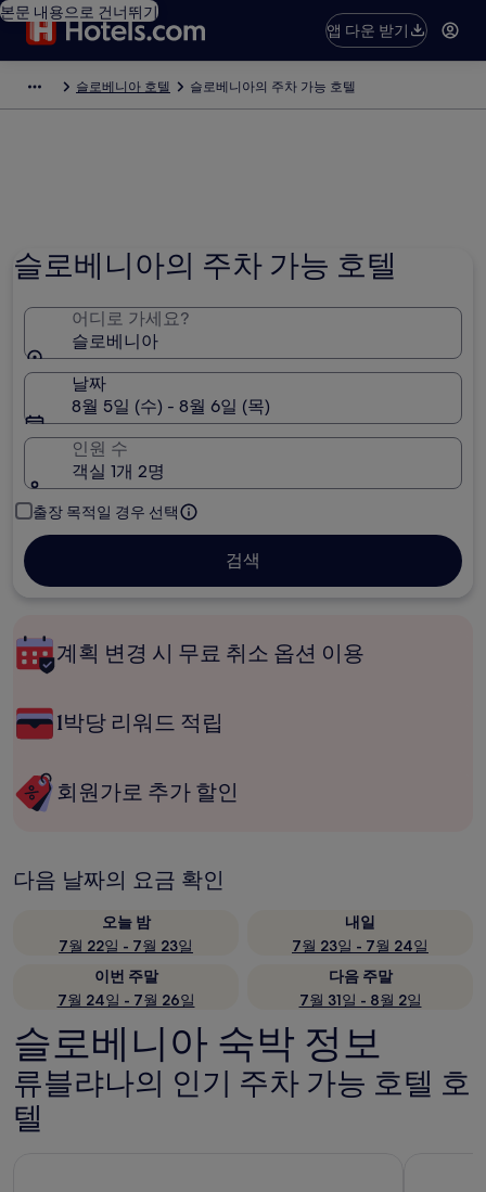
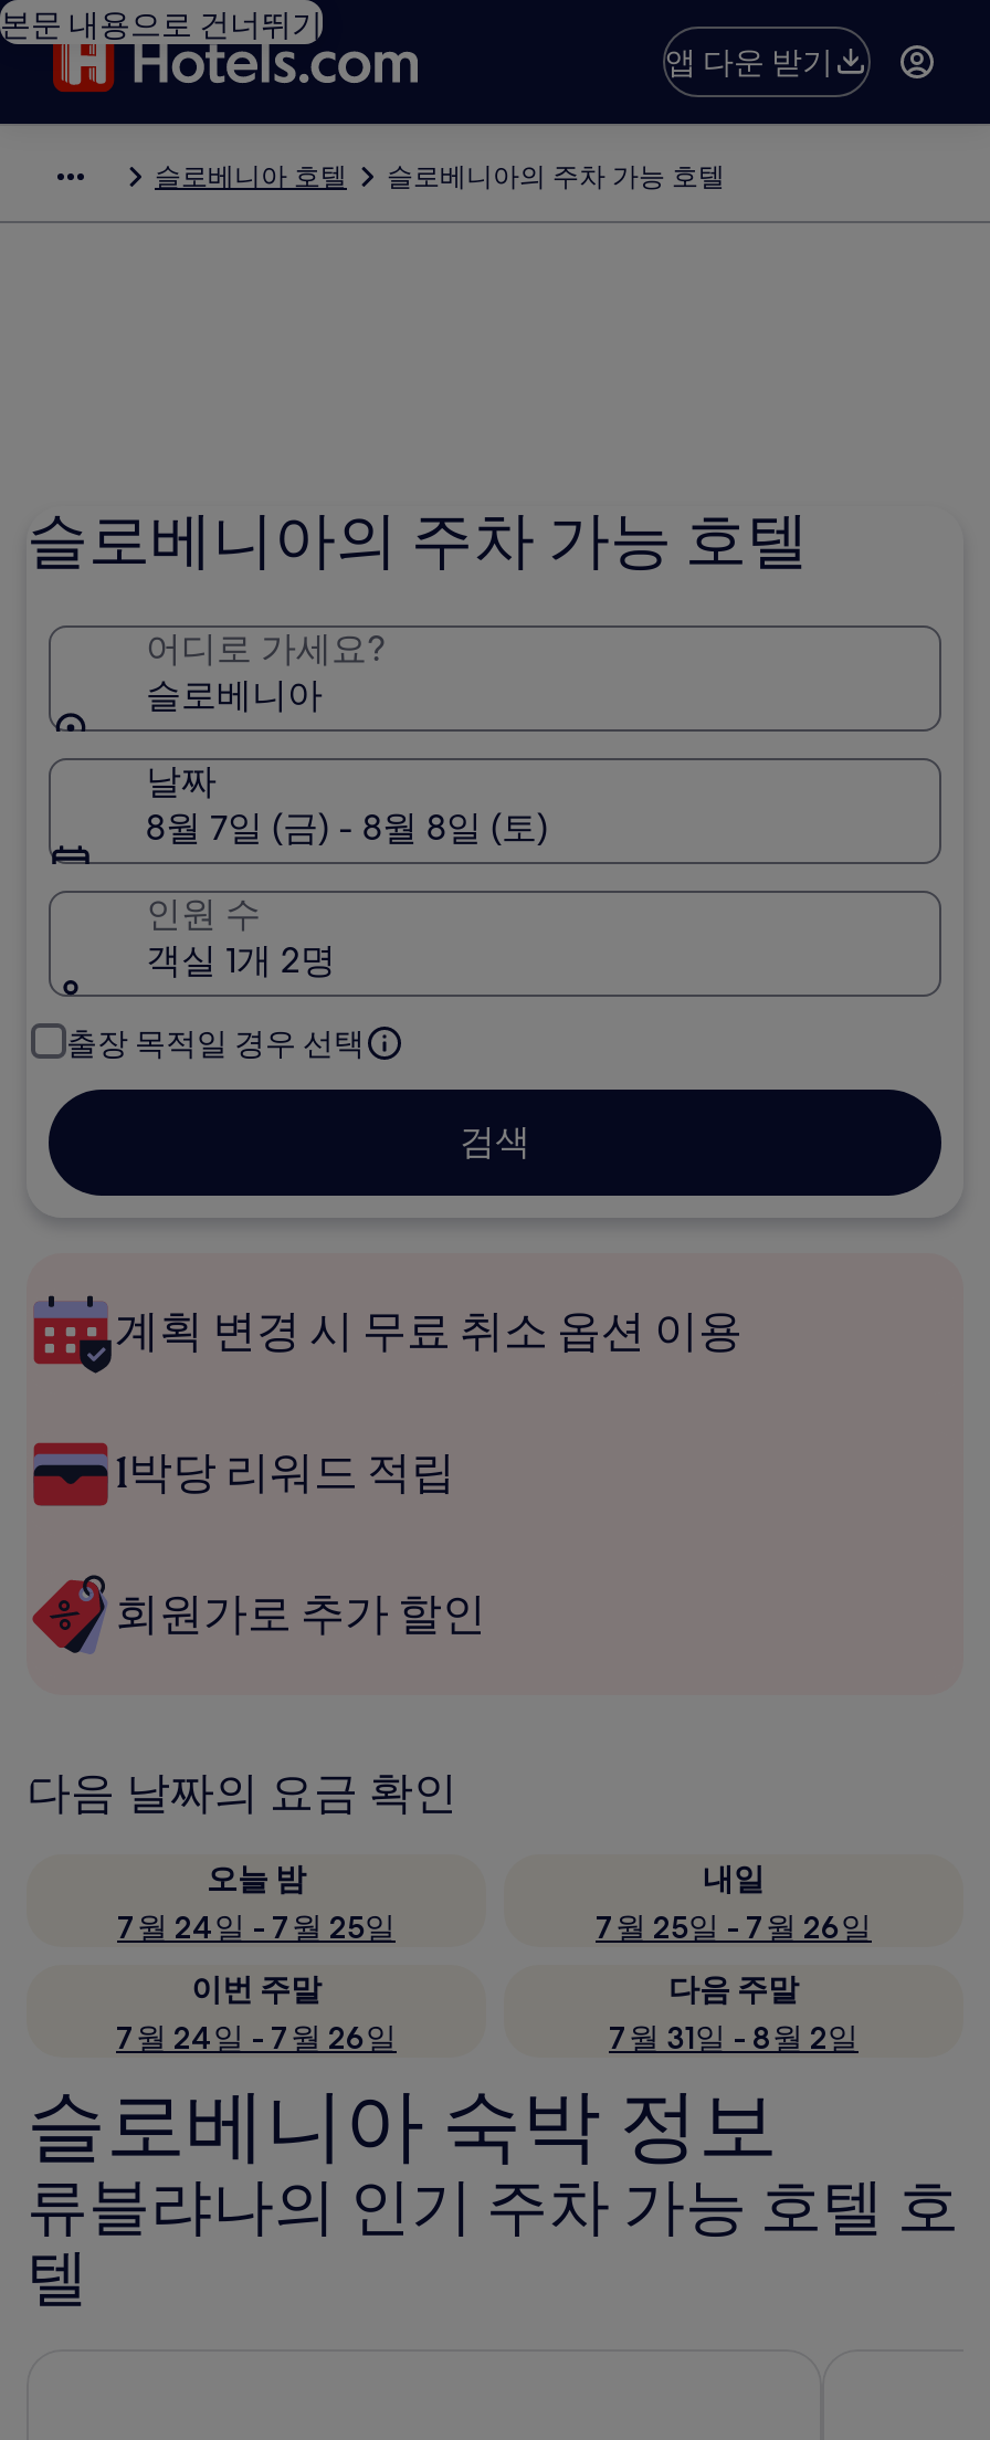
[72,395,270,418] 8월 5일 (수) - 8월 6일 (목) -> [146,804,548,851] 8월 7일 (금) - 8월 8일 (토)
[59,936,193,956] 7월 22일 - 7월 23일 -> [117,1907,396,1947] 7월 24일 - 7월 25일
[292,936,429,956] 7월 23일 - 7월 24일 -> [596,1907,872,1947] 7월 25일 - 7월 26일

